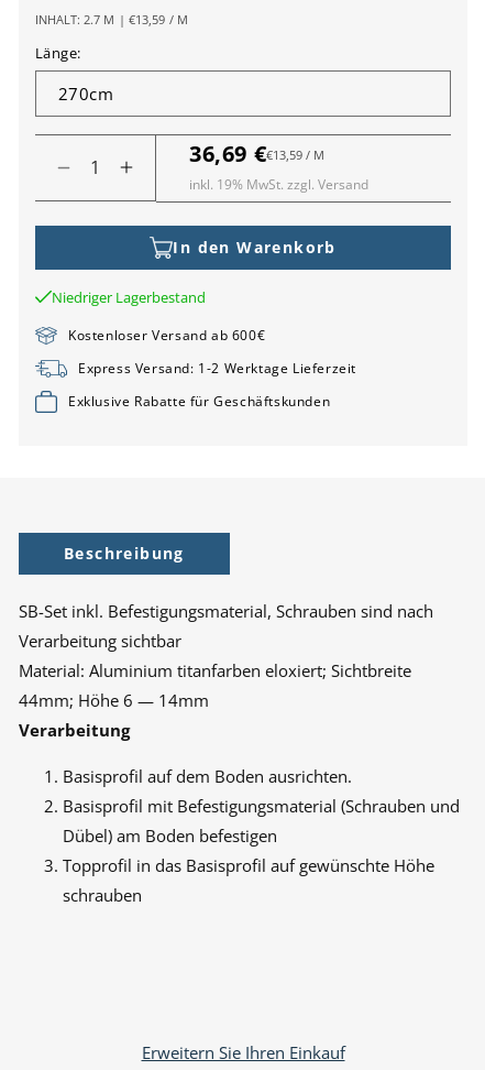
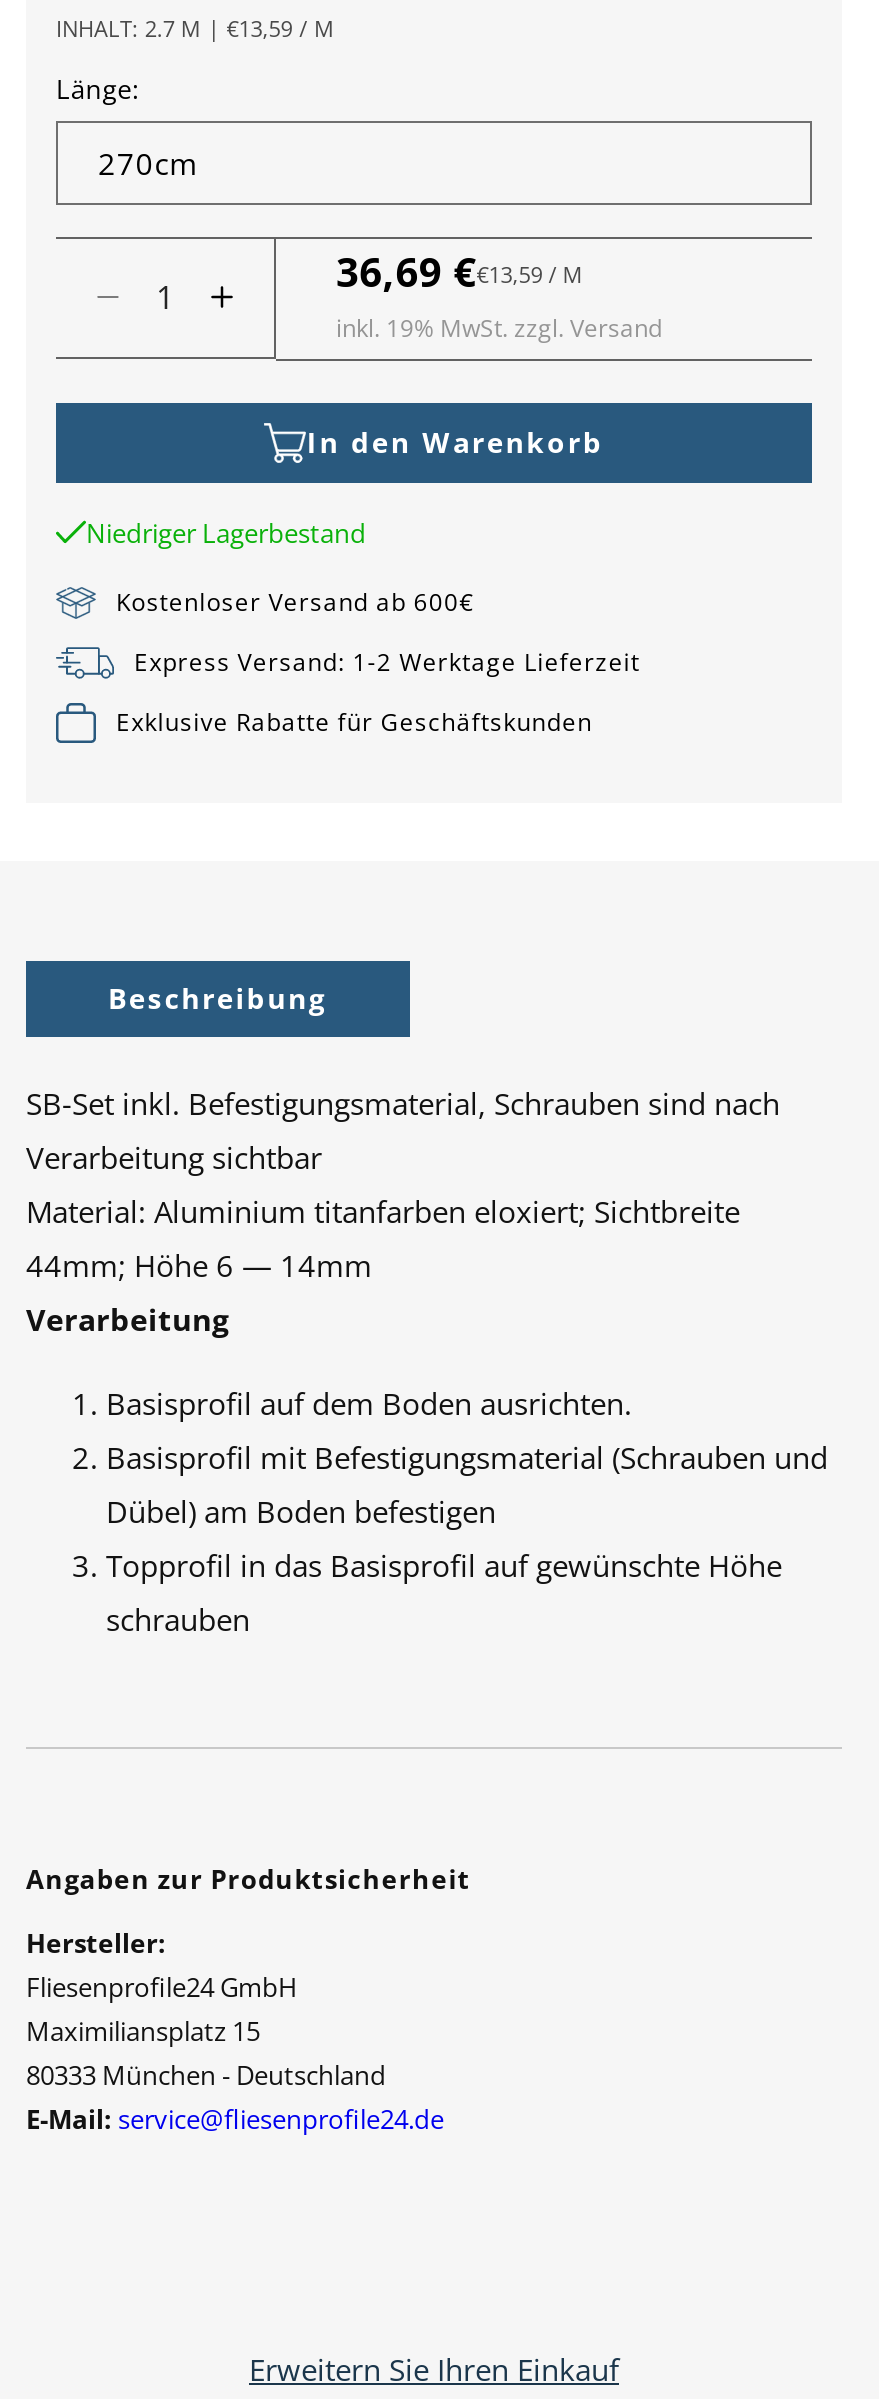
none -> [26,1861,471,2137] Angaben zur Produktsicherheit | Hersteller: | Fliesenprofile24 GmbH | Maximiliansplatz 15 | 80333 München - Deutschland | E-Mail: service@fliesenprofile24.de

